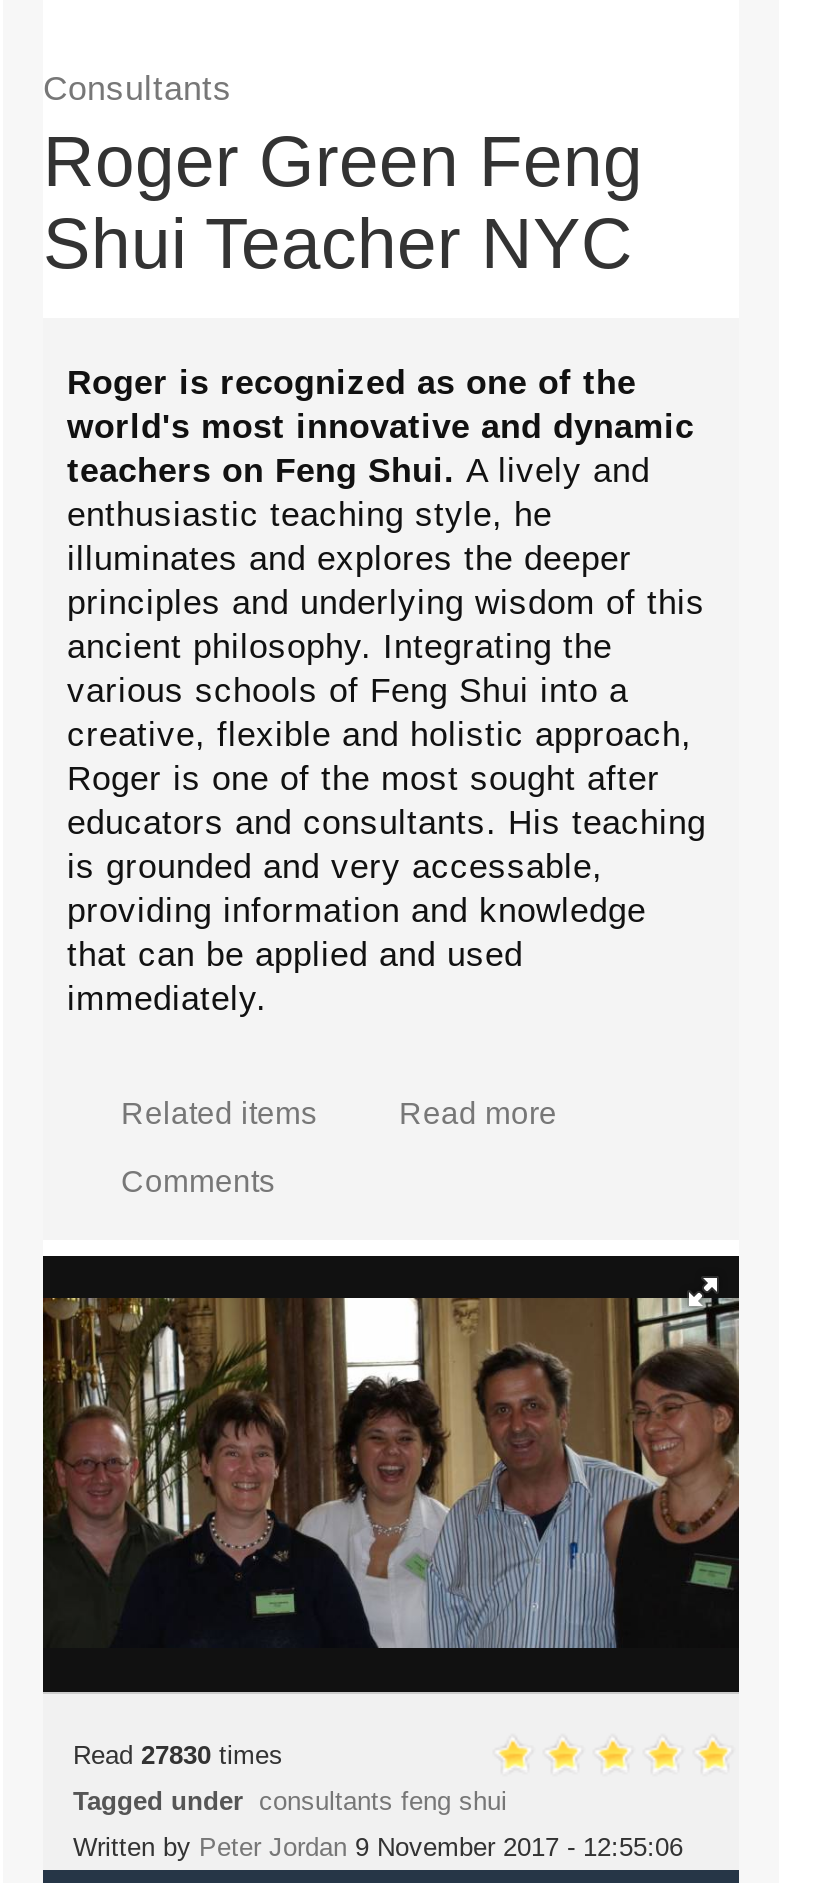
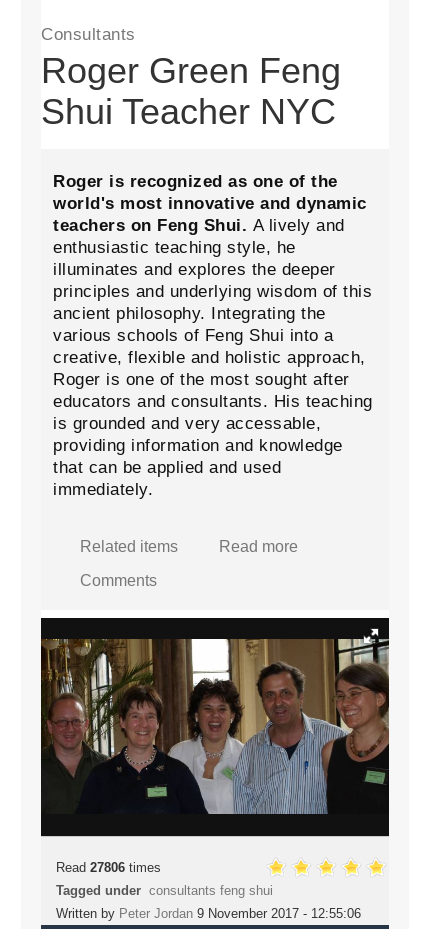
[73,1739,283,1769] Read 27830 times -> [56,859,161,874] Read 27806 times

